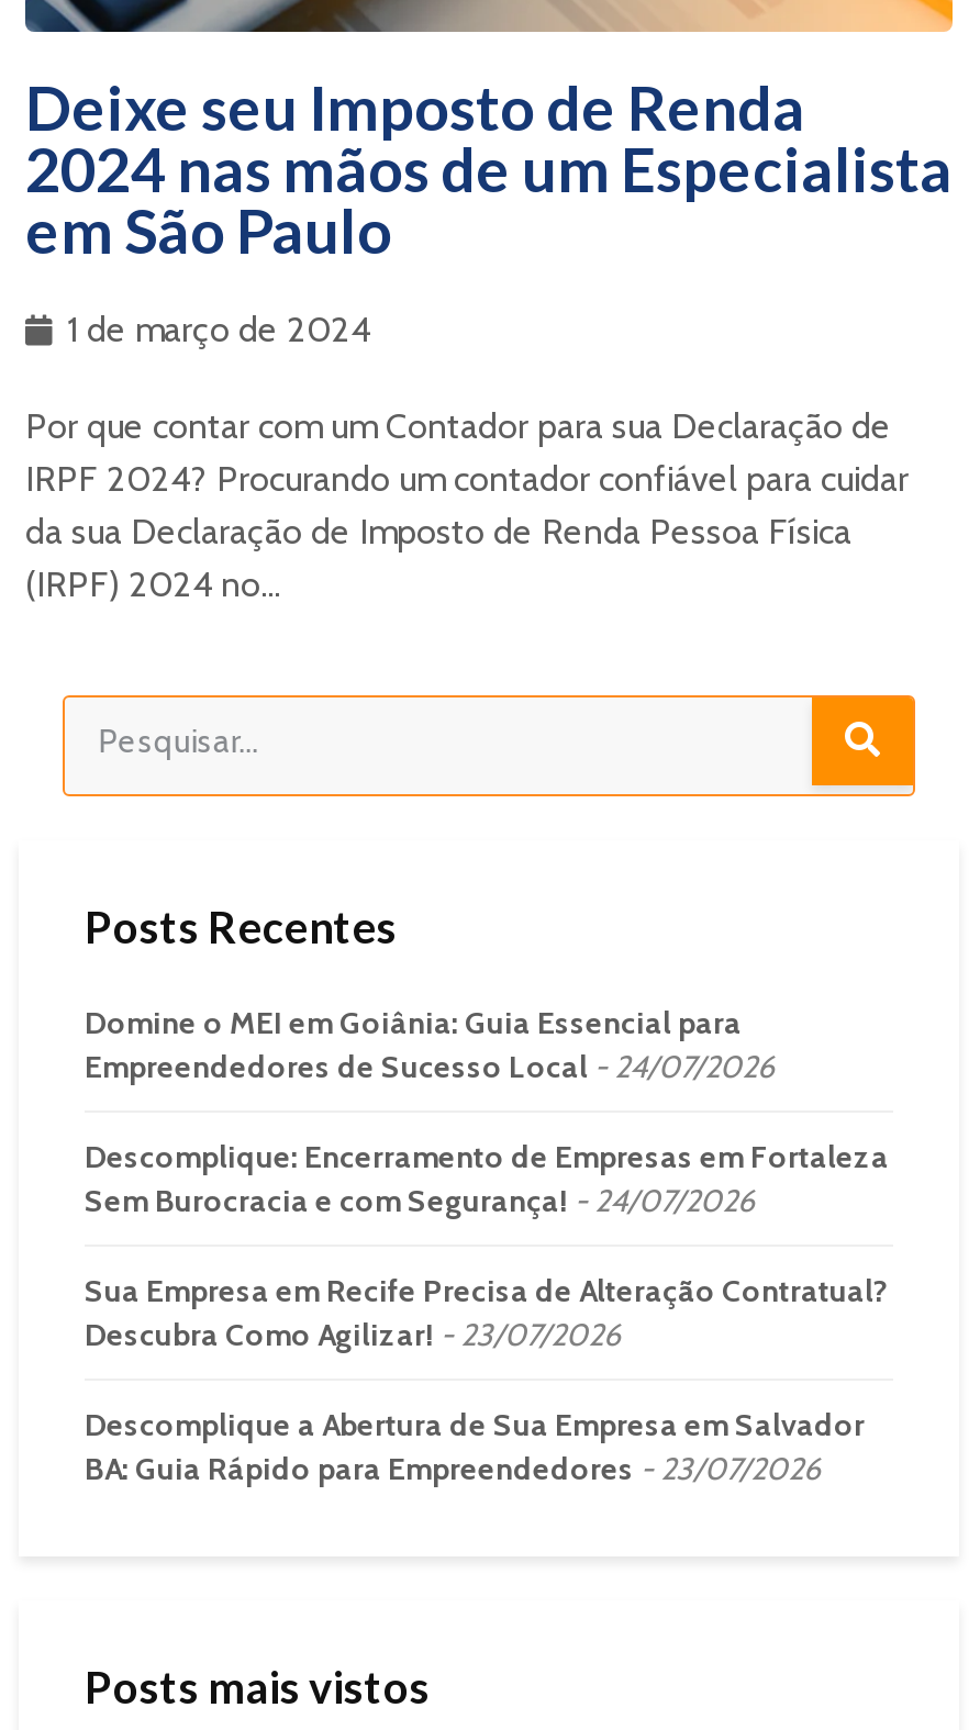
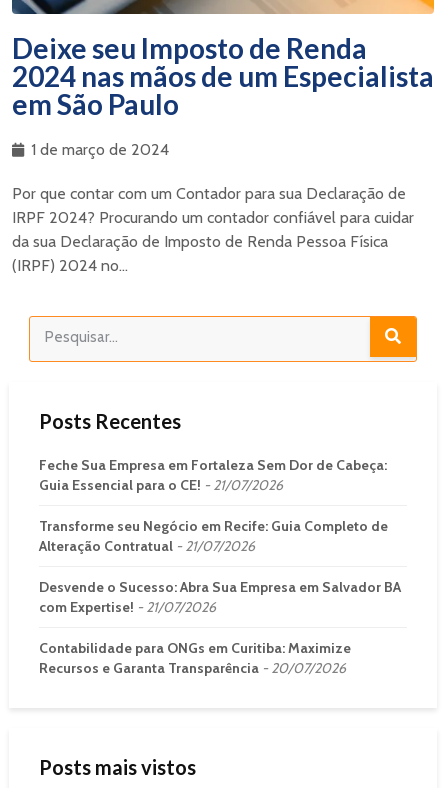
[85,1002,775,1085] Domine o MEI em Goiânia: Guia Essencial para | Empreendedores de Sucesso Local | 24/07/2026 -> [39,456,387,494] Feche Sua Empresa em Fortaleza Sem Dor de Cabeça: | Guia Essencial para o CE! | 21/07/2026
[85,1136,889,1219] Descomplique: Encerramento de Empresas em Fortaleza | Sem Burocracia e com Segurança! | 24/07/2026 -> [39,517,388,555] Transforme seu Negócio em Recife: Guia Completo de | Alteração Contratual | 21/07/2026
[85,1270,889,1353] Sua Empresa em Recife Precisa de Alteração Contratual? | Descubra Como Agilizar! | 23/07/2026 -> [39,578,401,616] Desvende o Sucesso: Abra Sua Empresa em Salvador BA | com Expertise! | 21/07/2026
[85,1404,865,1487] Descomplique a Abertura de Sua Empresa em Salvador | BA: Guia Rápido para Empreendedores | 23/07/2026 -> [39,639,351,677] Contabilidade para ONGs em Curitiba: Maximize | Recursos e Garanta Transparência | 20/07/2026

